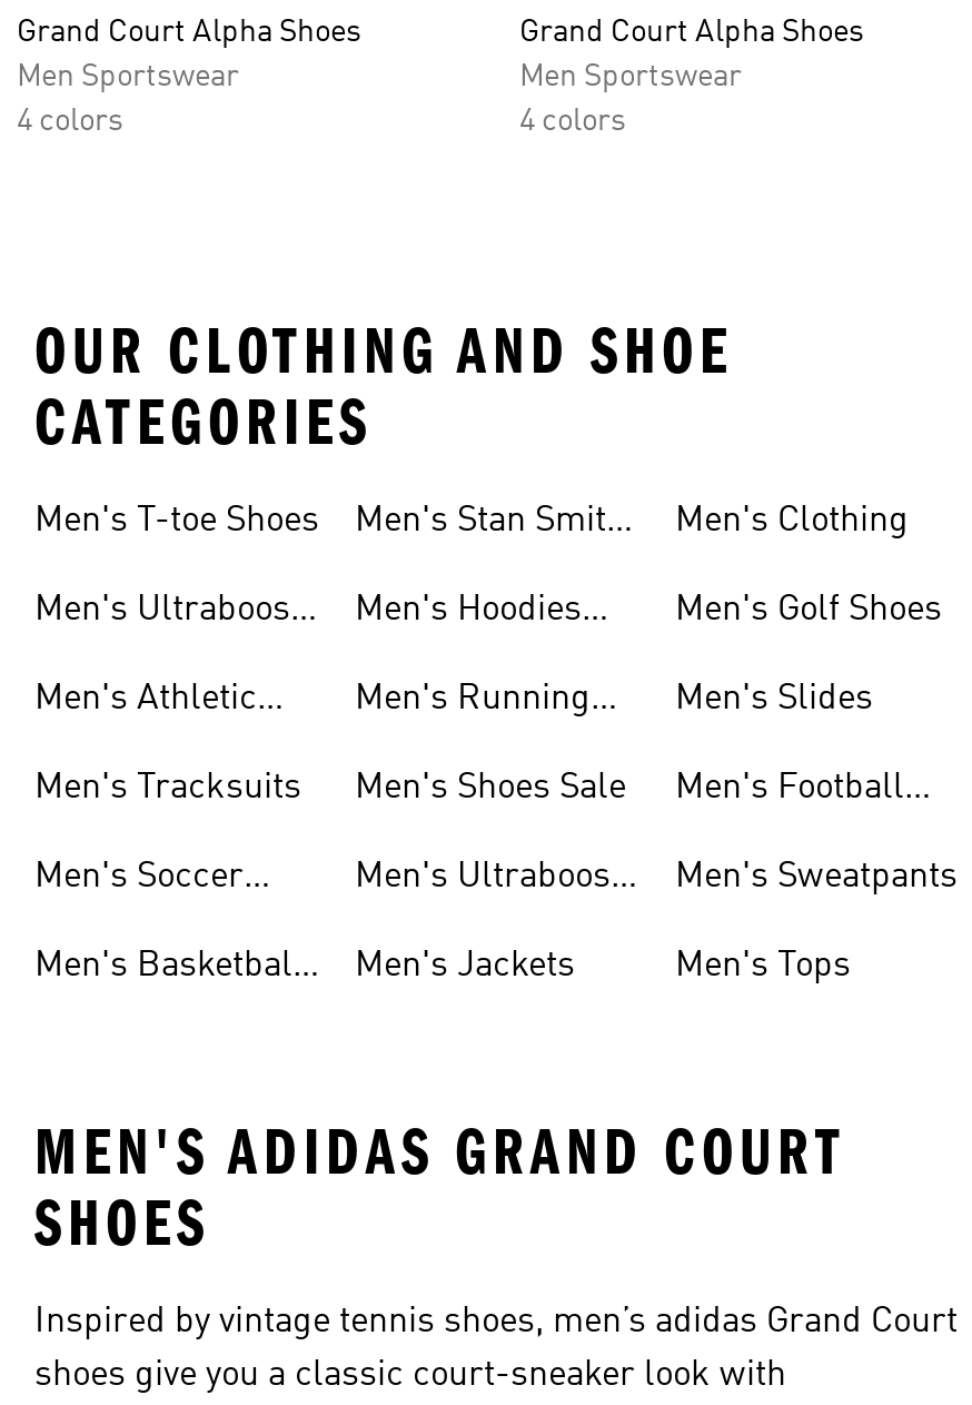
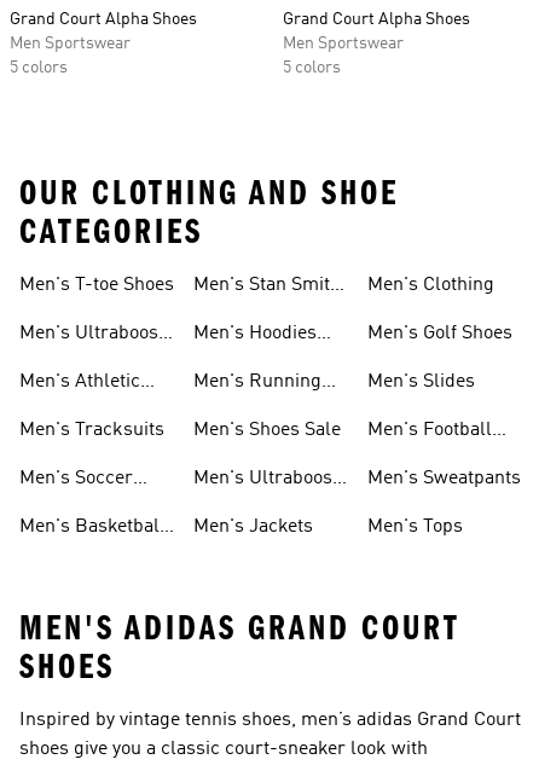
[17,106,123,137] 4 colors -> [10,59,68,76] 5 colors
[519,106,626,137] 4 colors -> [283,59,341,76] 5 colors

